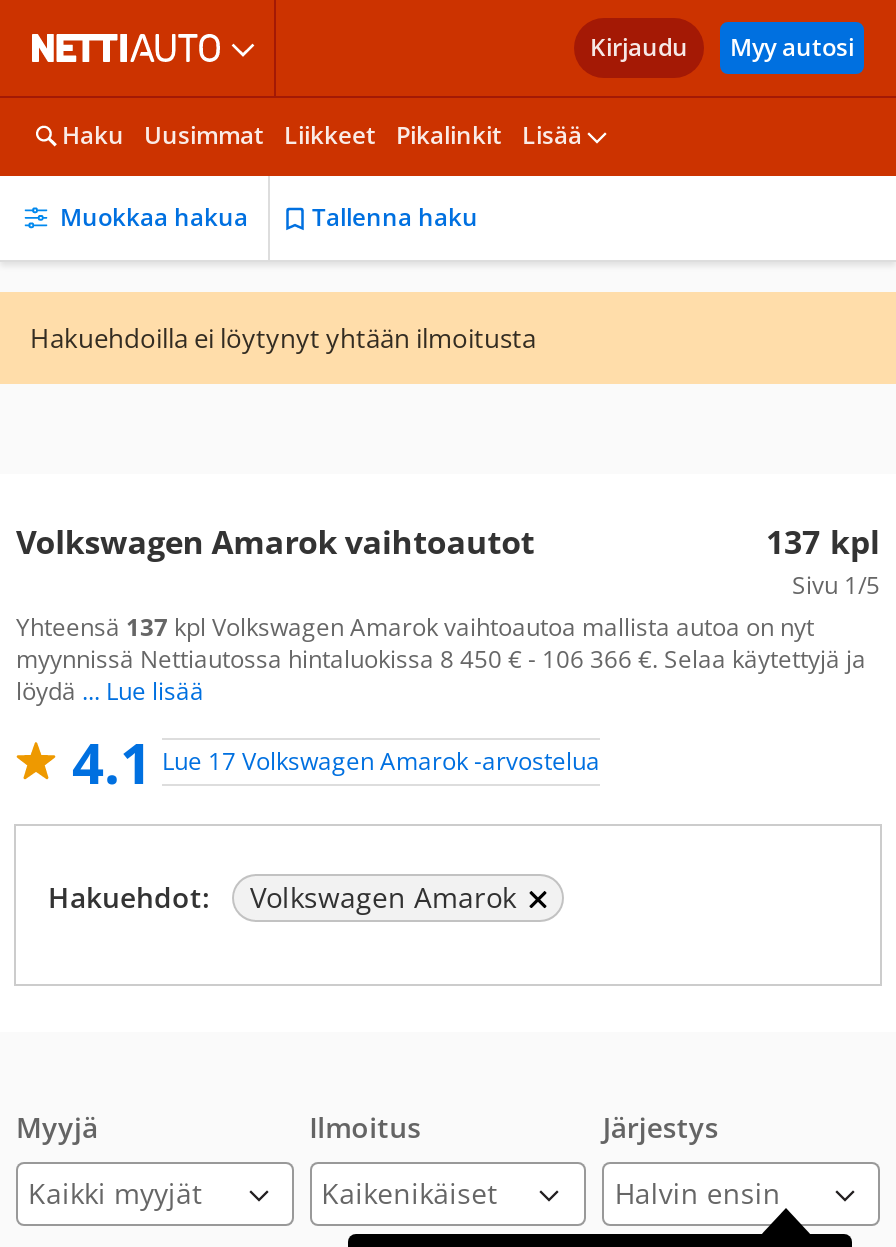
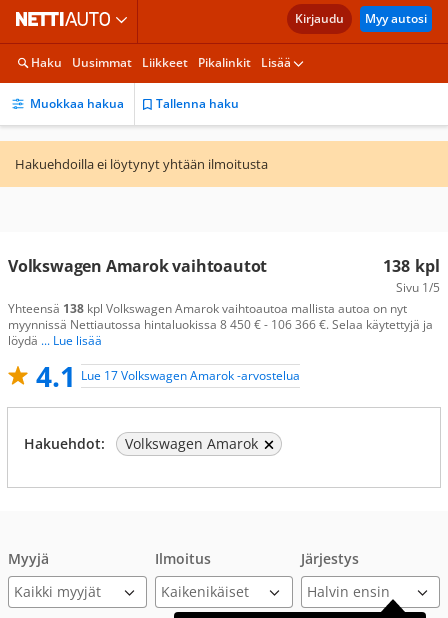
[766,520,880,564] 137 kpl -> [383,255,440,277] 138 kpl
[16,610,814,644] Yhteensä 137 kpl Volkswagen Amarok vaihtoautoa mallista autoa on nyt -> [8,300,407,317] Yhteensä 138 kpl Volkswagen Amarok vaihtoautoa mallista autoa on nyt

